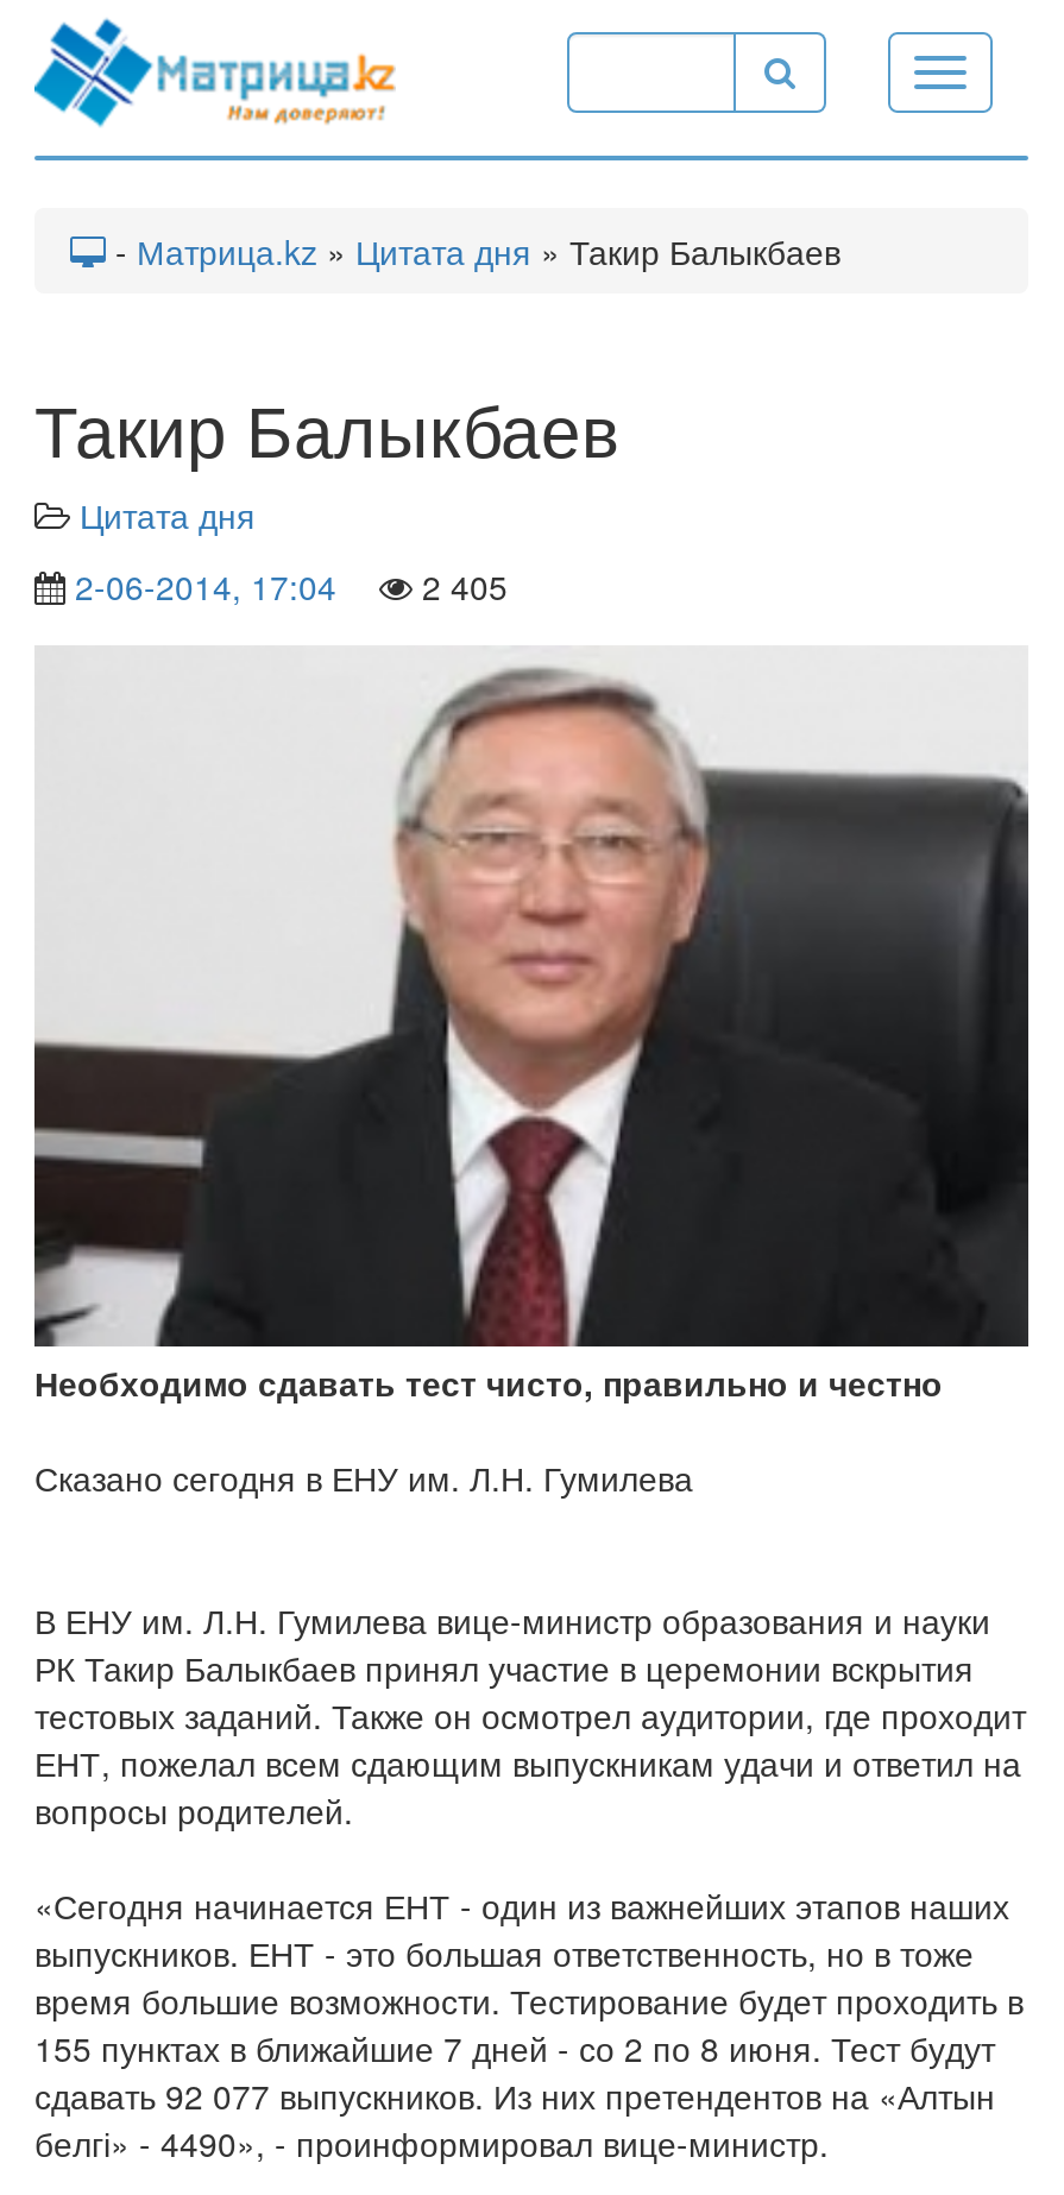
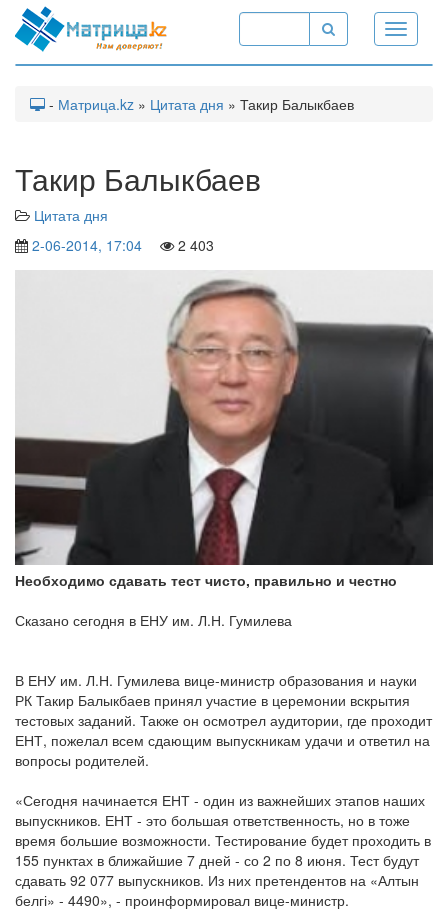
[75,562,541,610] 2-06-2014, 17:04 2 405 -> [32,235,228,255] 2-06-2014, 17:04 2 403

